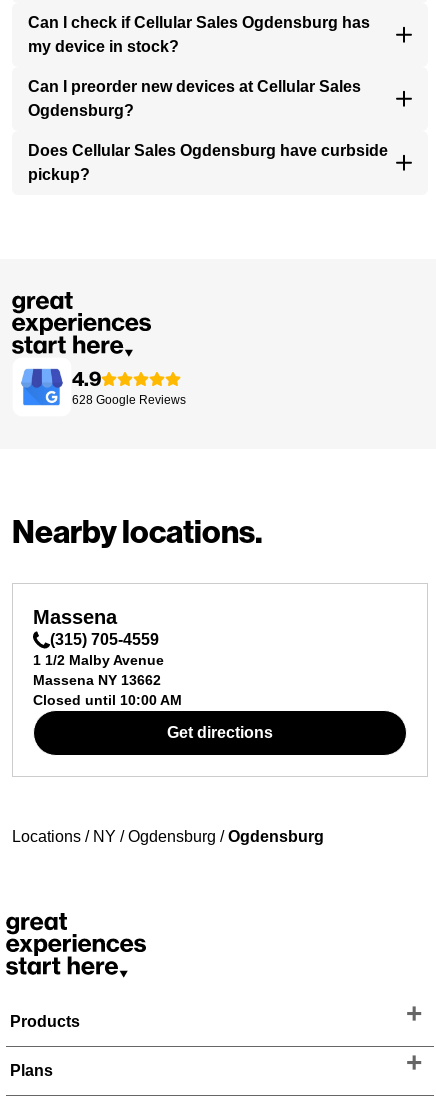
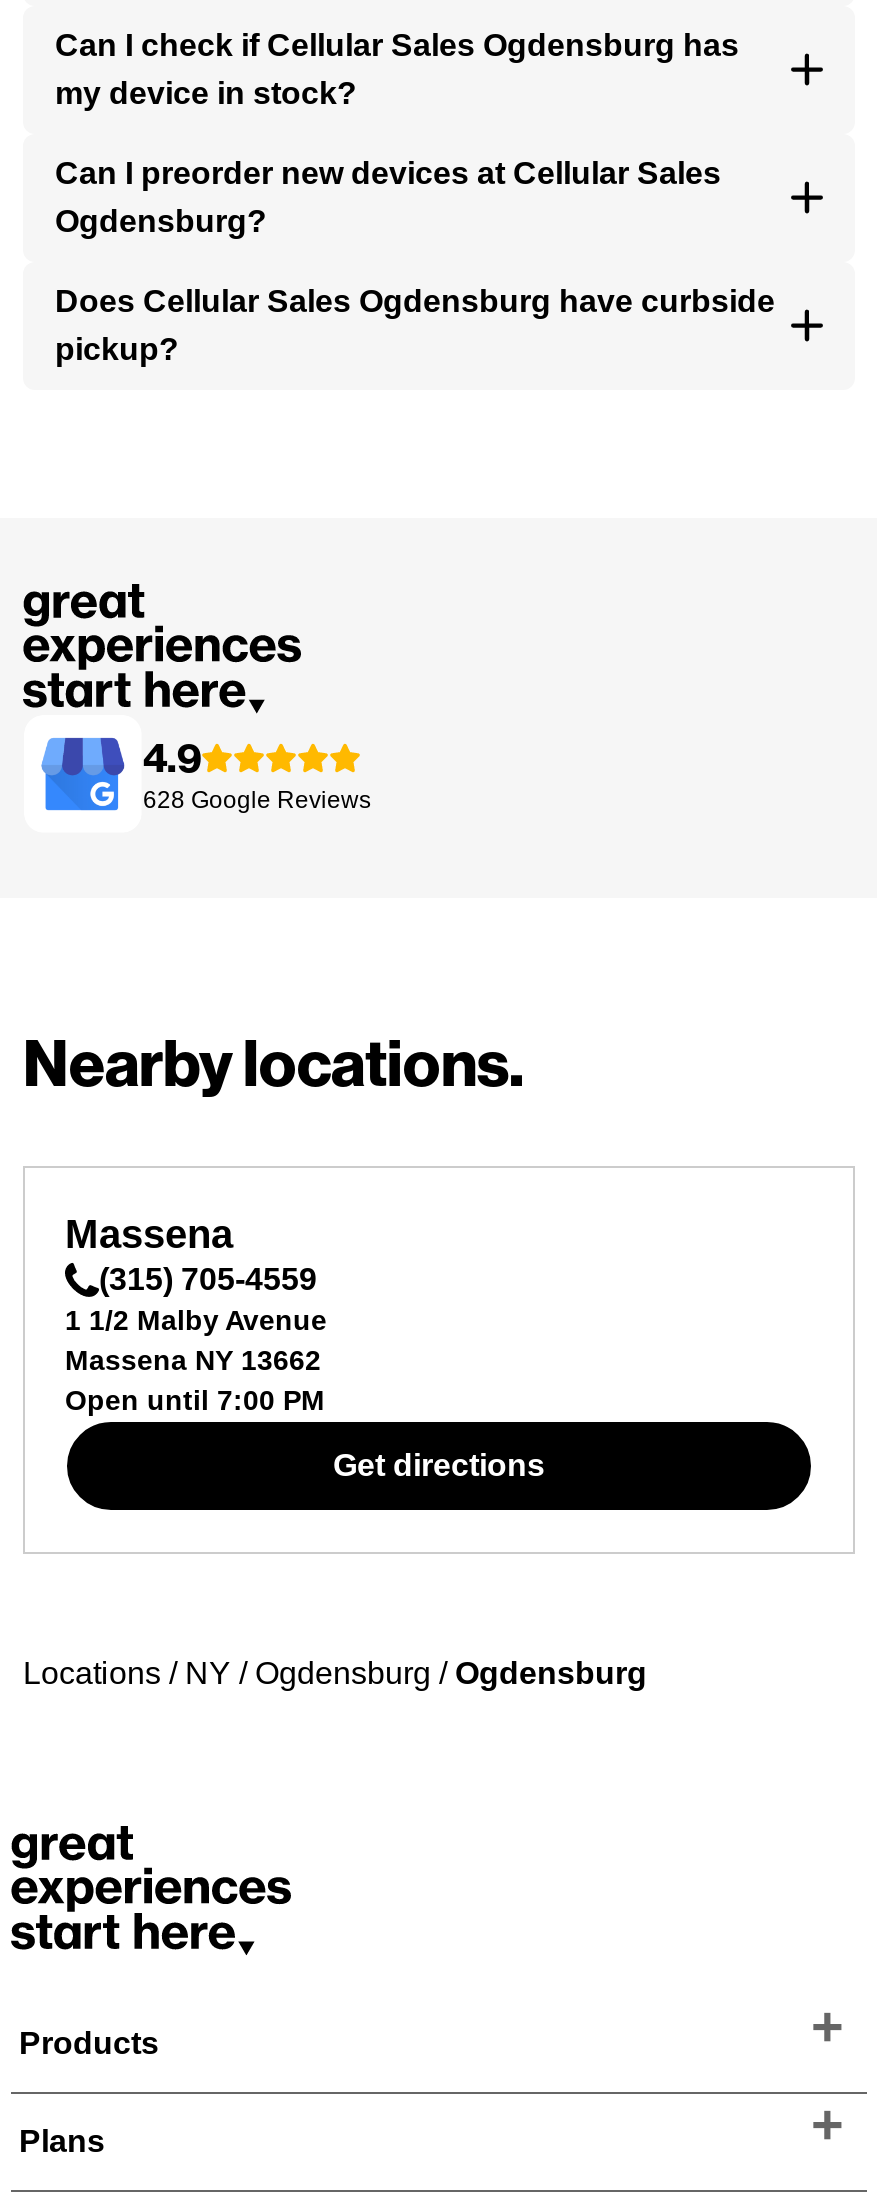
[33,692,182,708] Closed until 10:00 AM -> [65,1383,325,1415] Open until 7:00 PM

